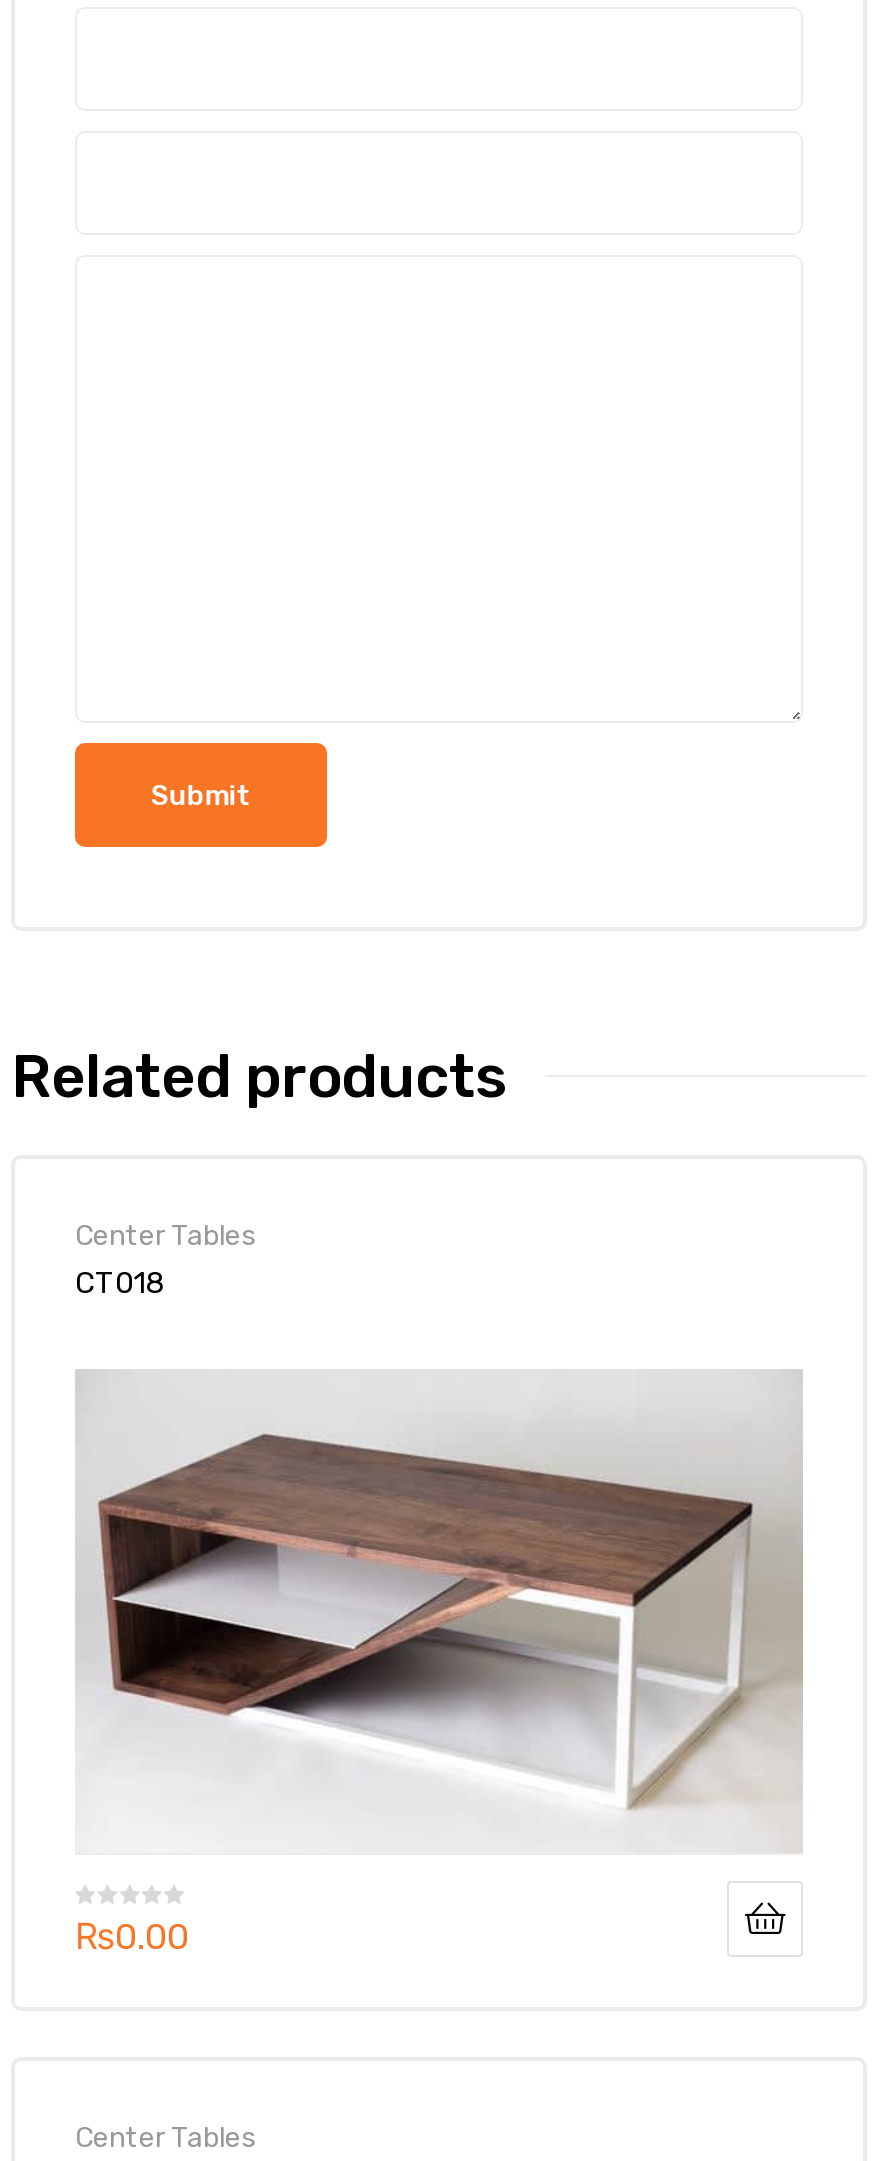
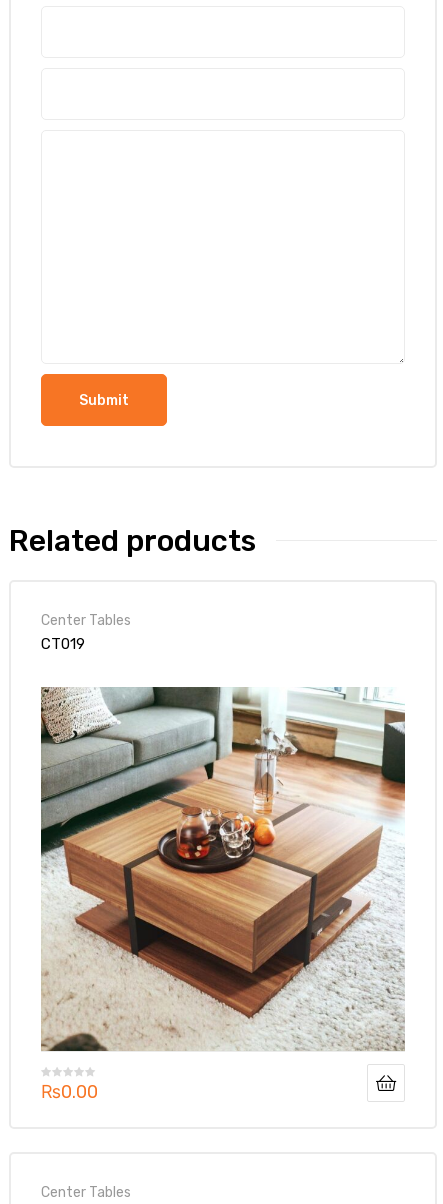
[75,1264,163,1300] CT018 -> [41,635,85,653] CT019
[75,1369,803,1855] [image] -> [40,686,405,1052] [image]

